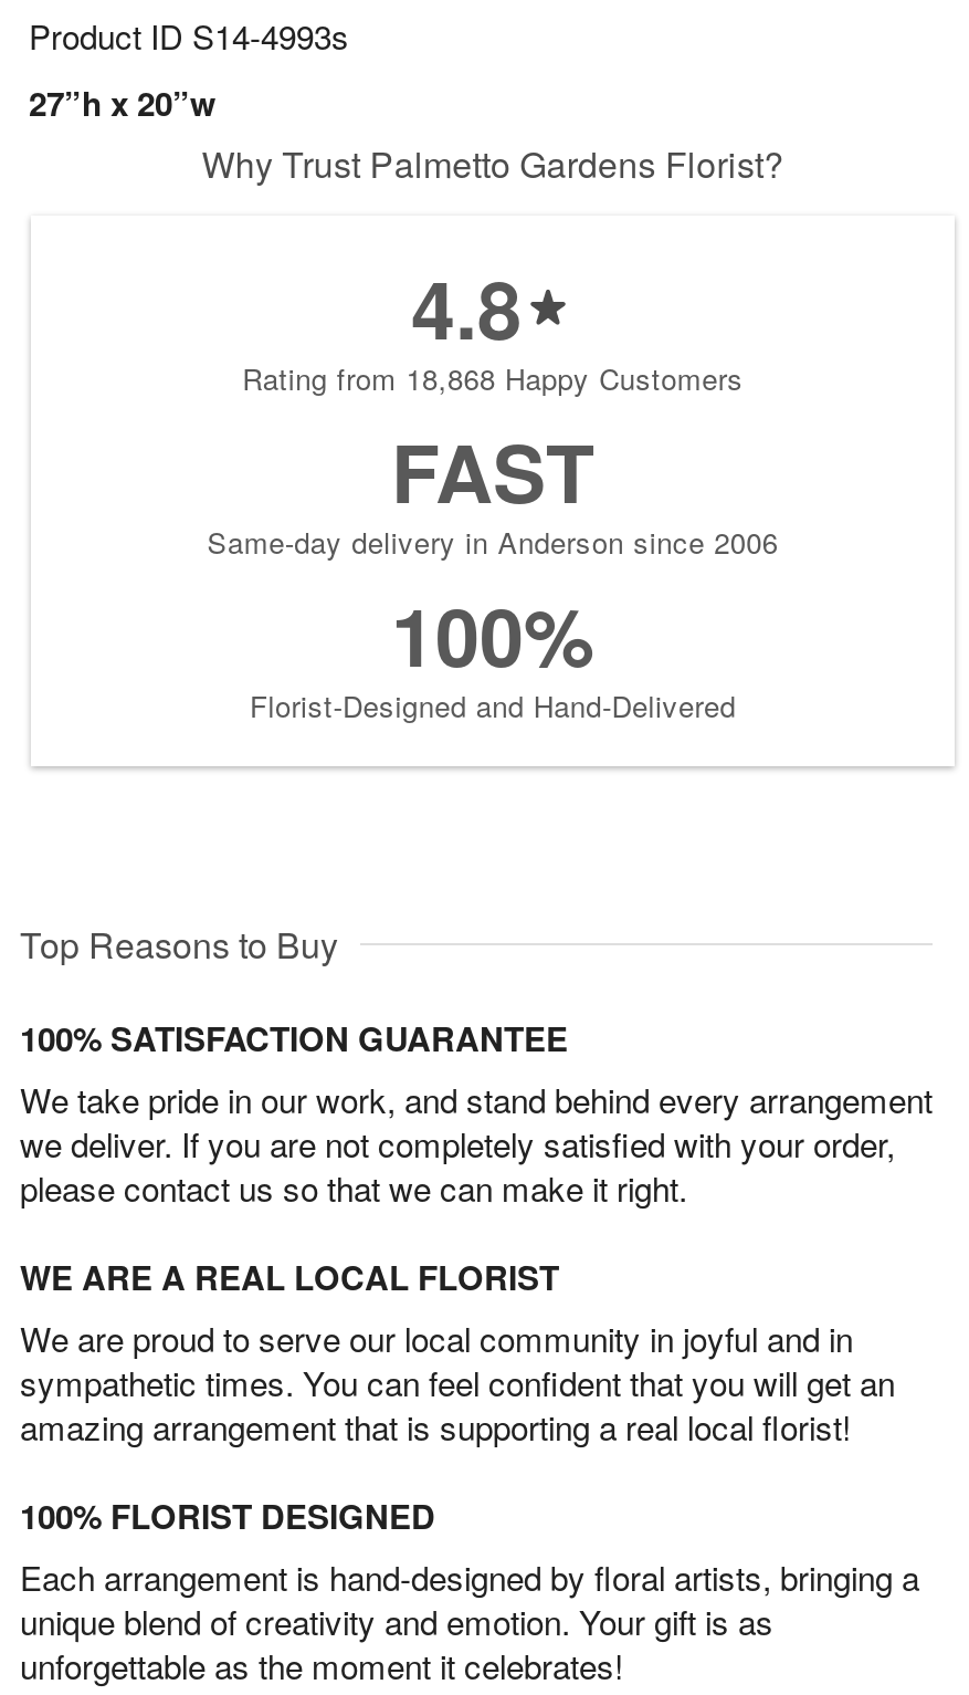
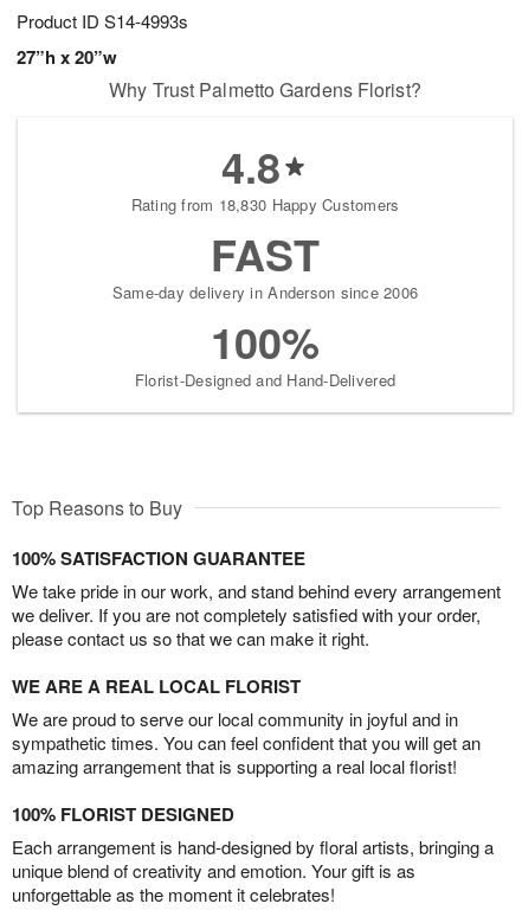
[242,356,743,398] Rating from 18,868 Happy Customers -> [131,193,399,215] Rating from 18,830 Happy Customers

